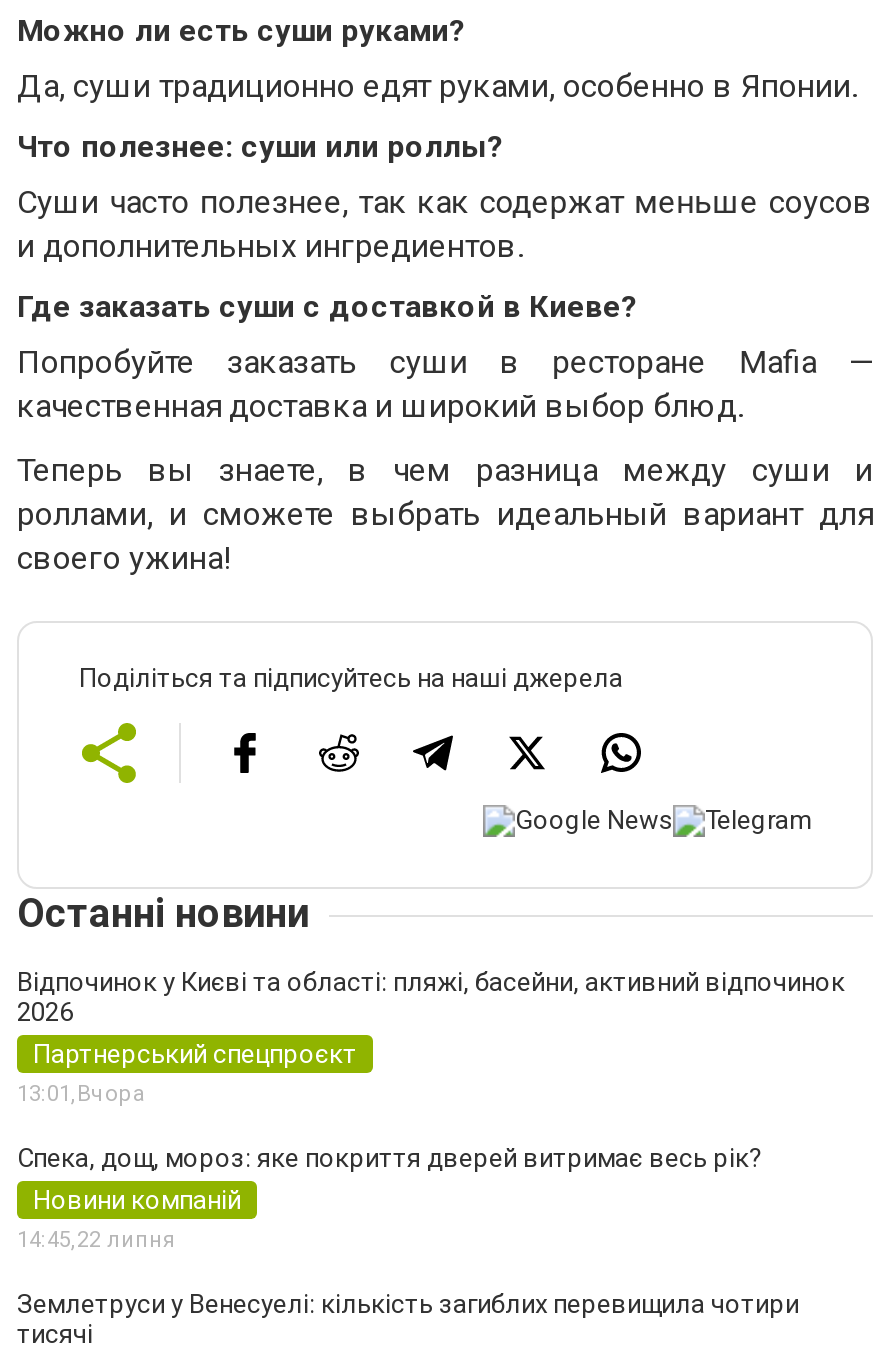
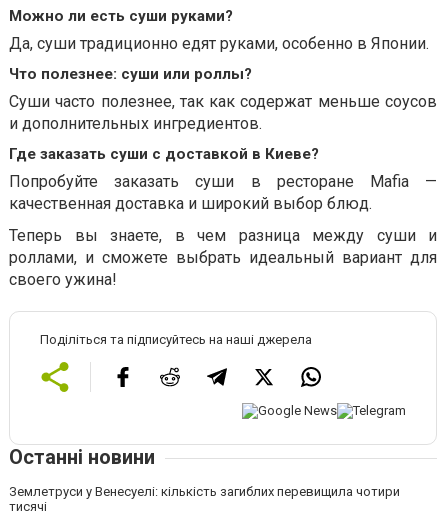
[17,966,845,1252] Відпочинок у Києві та області: пляжі, басейни, активний відпочинок | 2026 | Партнерський спецпроєкт | 13:01, Вчора | Спека, дощ, мороз: яке покриття дверей витримає весь рік? | Новини компаній | 14:45,22 липня -> none

